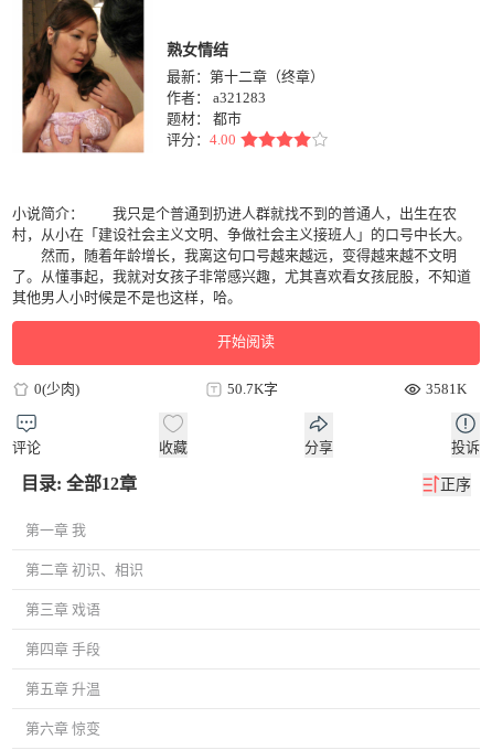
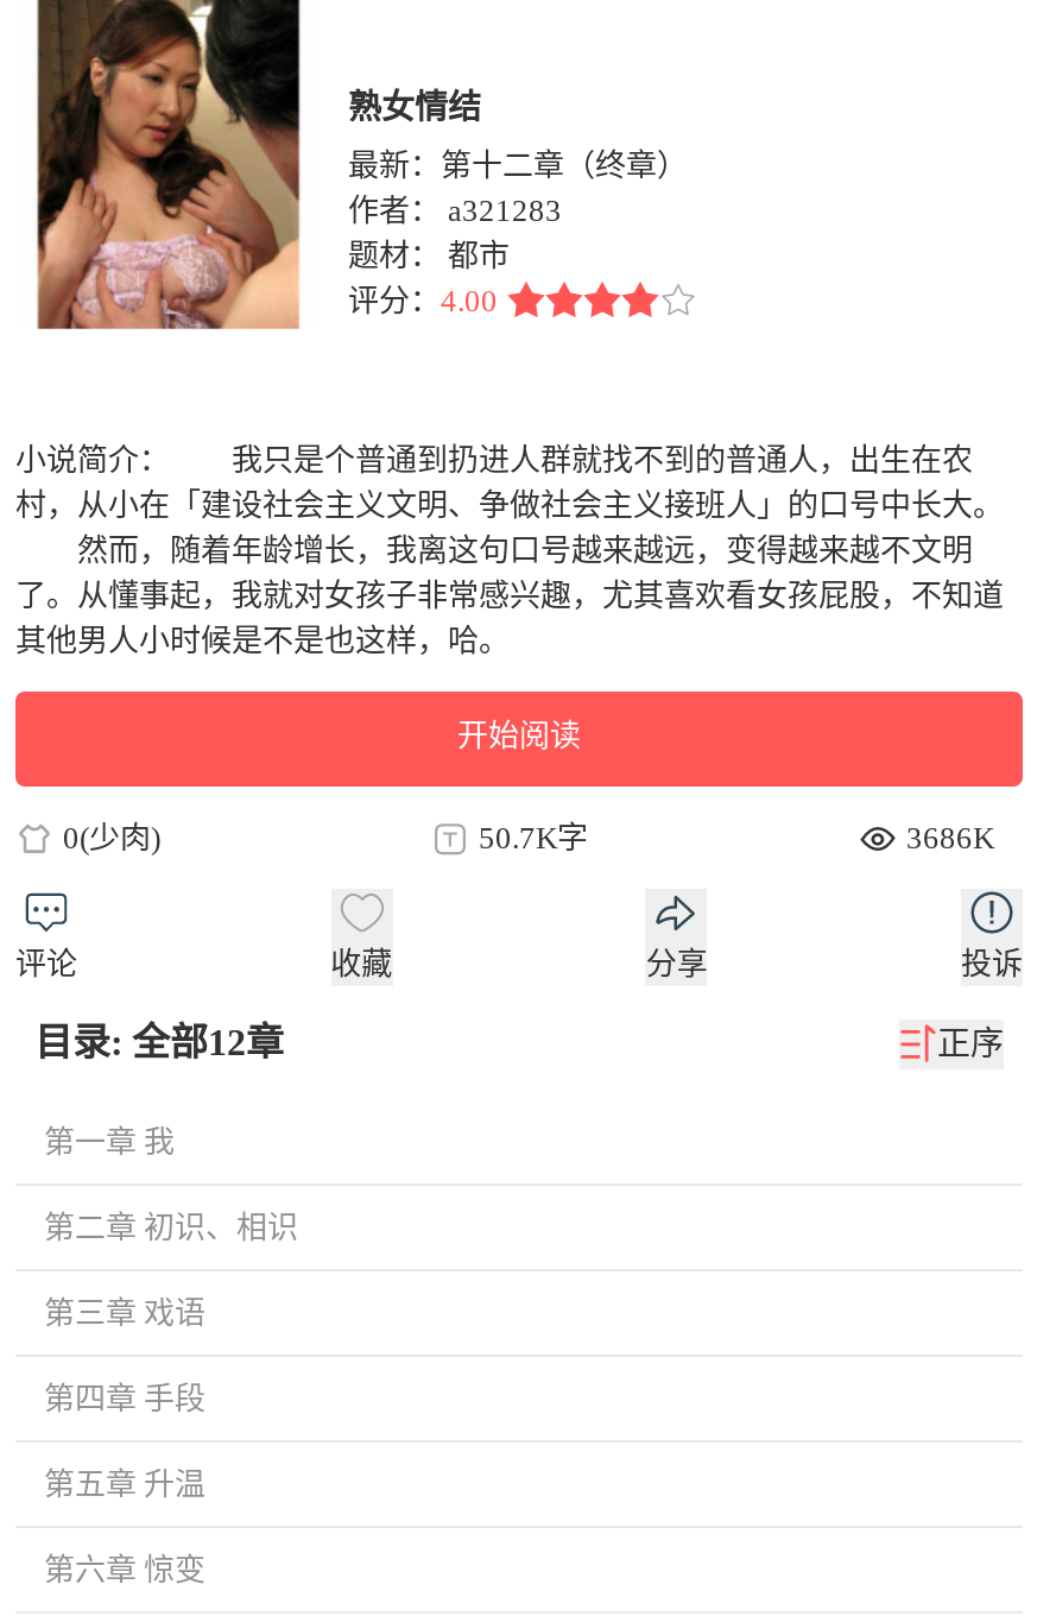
[426,381,467,397] 3581K -> [906,820,994,856] 3686K

